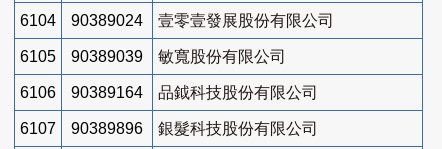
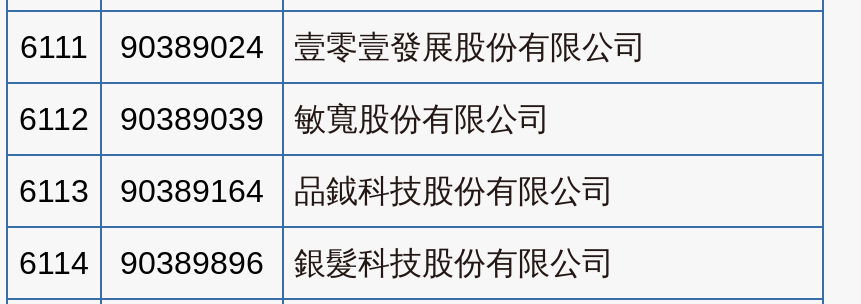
[20,12,334,29] 6104 90389024 壹零壹發展股份有限公司 -> [20,30,646,64] 6111 90389024 壹零壹發展股份有限公司
[20,48,286,65] 6105 90389039 敏寬股份有限公司 -> [19,102,550,136] 6112 90389039 敏寬股份有限公司
[20,84,318,101] 6106 90389164 品鉞科技股份有限公司 -> [19,174,614,208] 6113 90389164 品鉞科技股份有限公司
[20,120,318,137] 6107 90389896 銀髮科技股份有限公司 -> [19,246,614,280] 6114 90389896 銀髮科技股份有限公司

